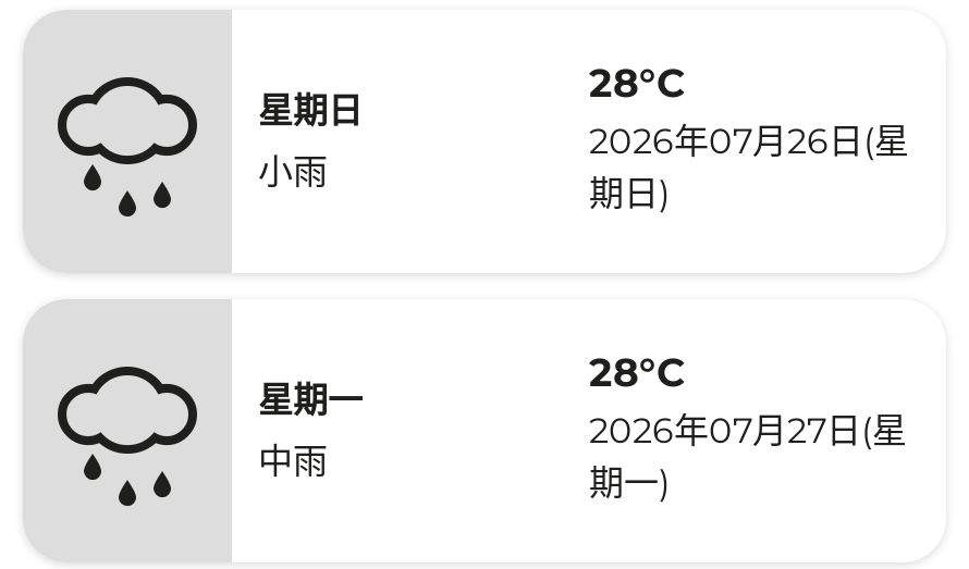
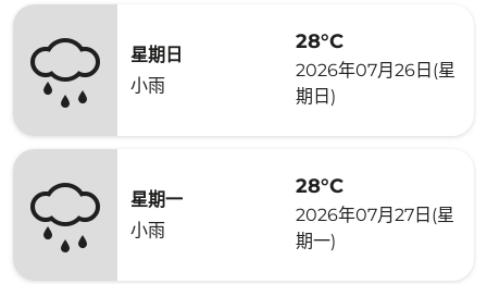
[258,440,328,481] 中雨 -> [130,219,165,240] 小雨

